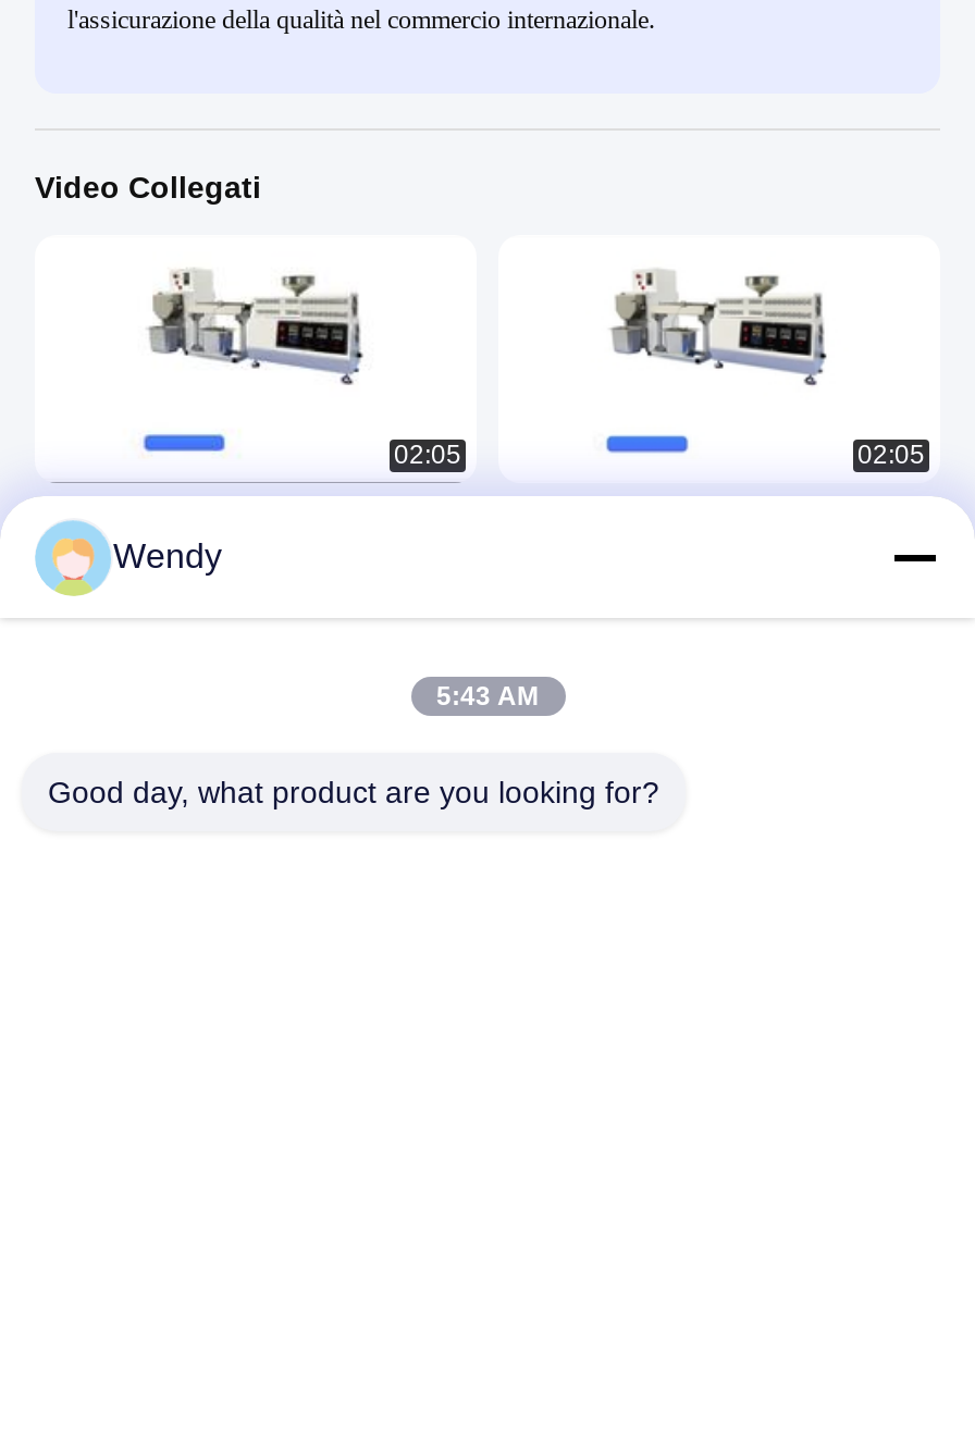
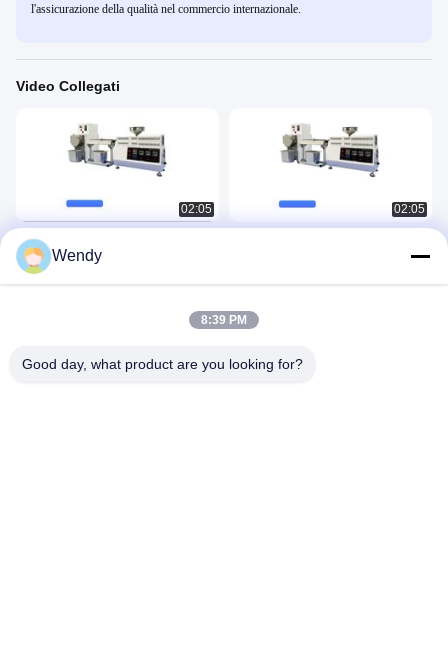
[436,681,539,712] 5:43 AM -> [201,313,247,327] 8:39 PM

